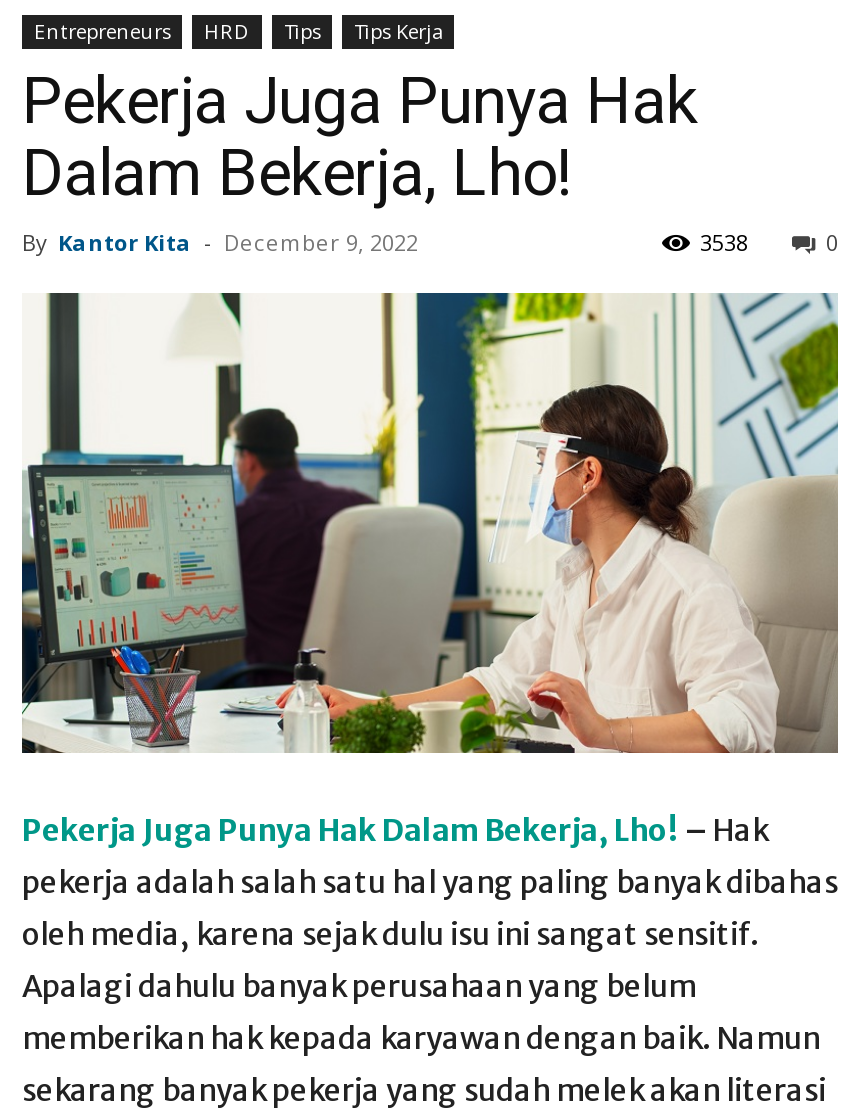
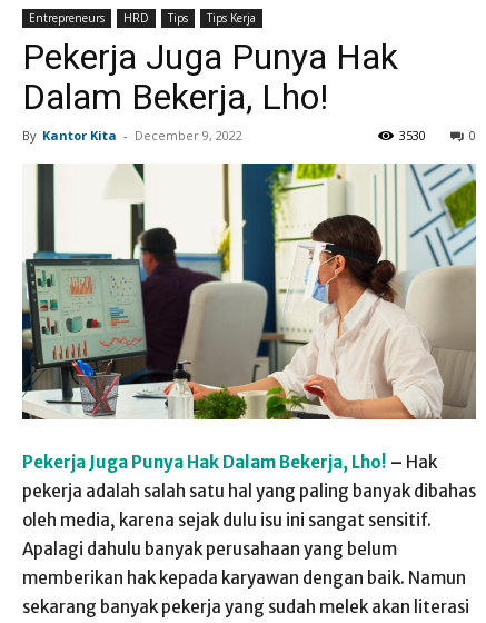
[700,227,748,257] 3538 -> [399,127,426,144] 3530

